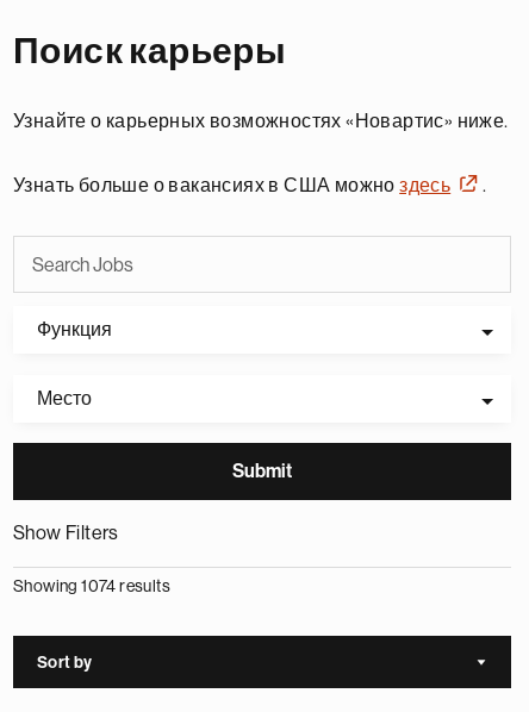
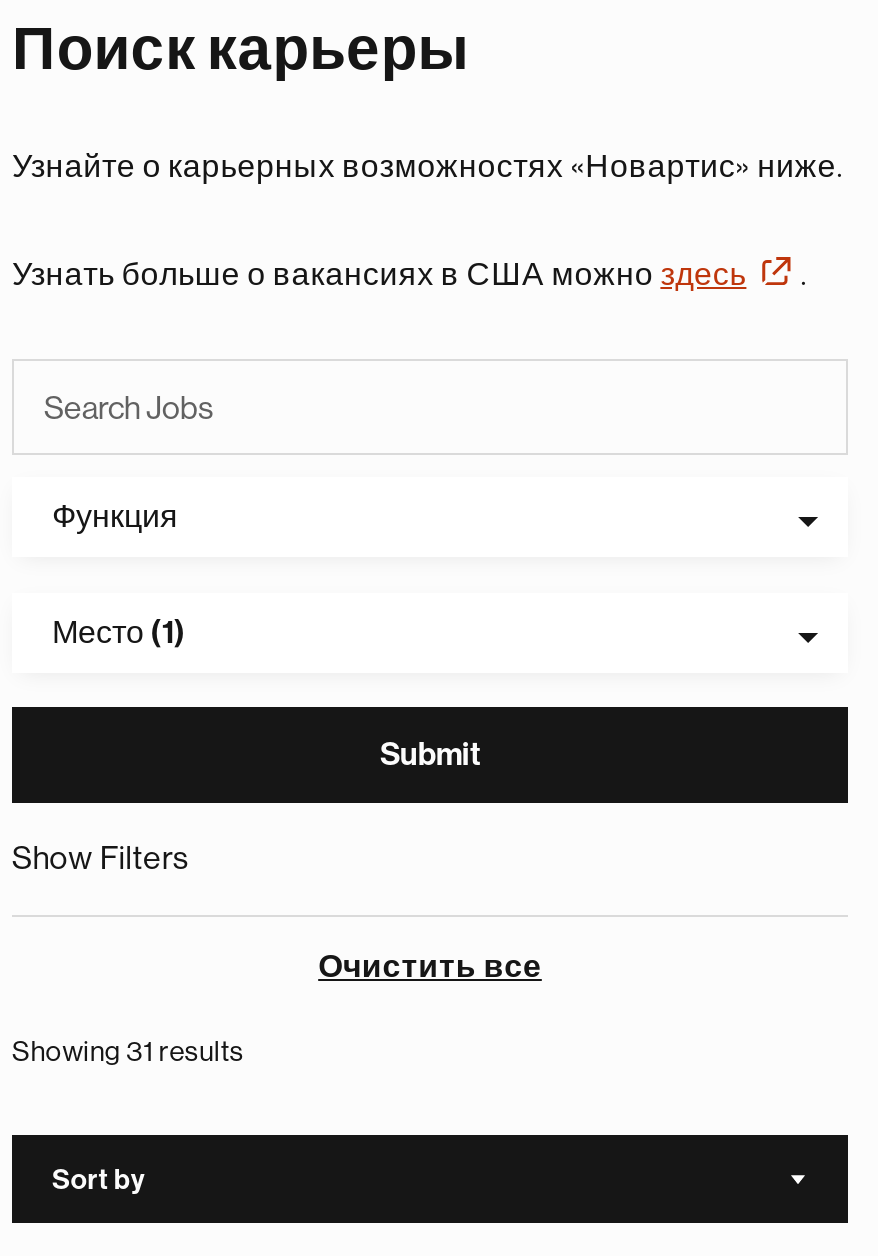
[37,389,92,408] Место -> [52,617,186,649] Место (1)
[13,577,170,594] Showing 1074 results -> [12,951,542,1065] Очистить все | Showing 31 results

